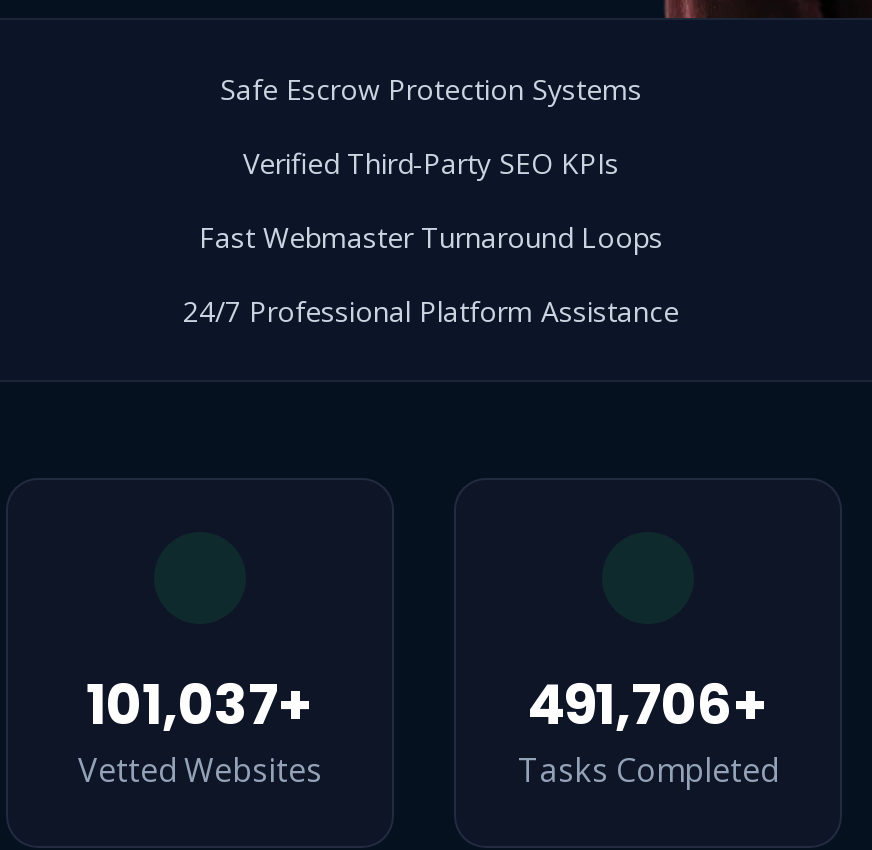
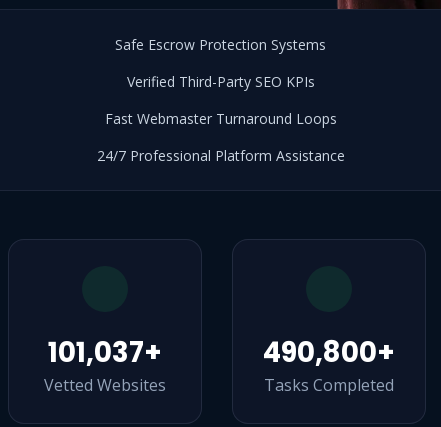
[527,666,769,744] 491,706+ -> [263,333,395,372] 490,800+

